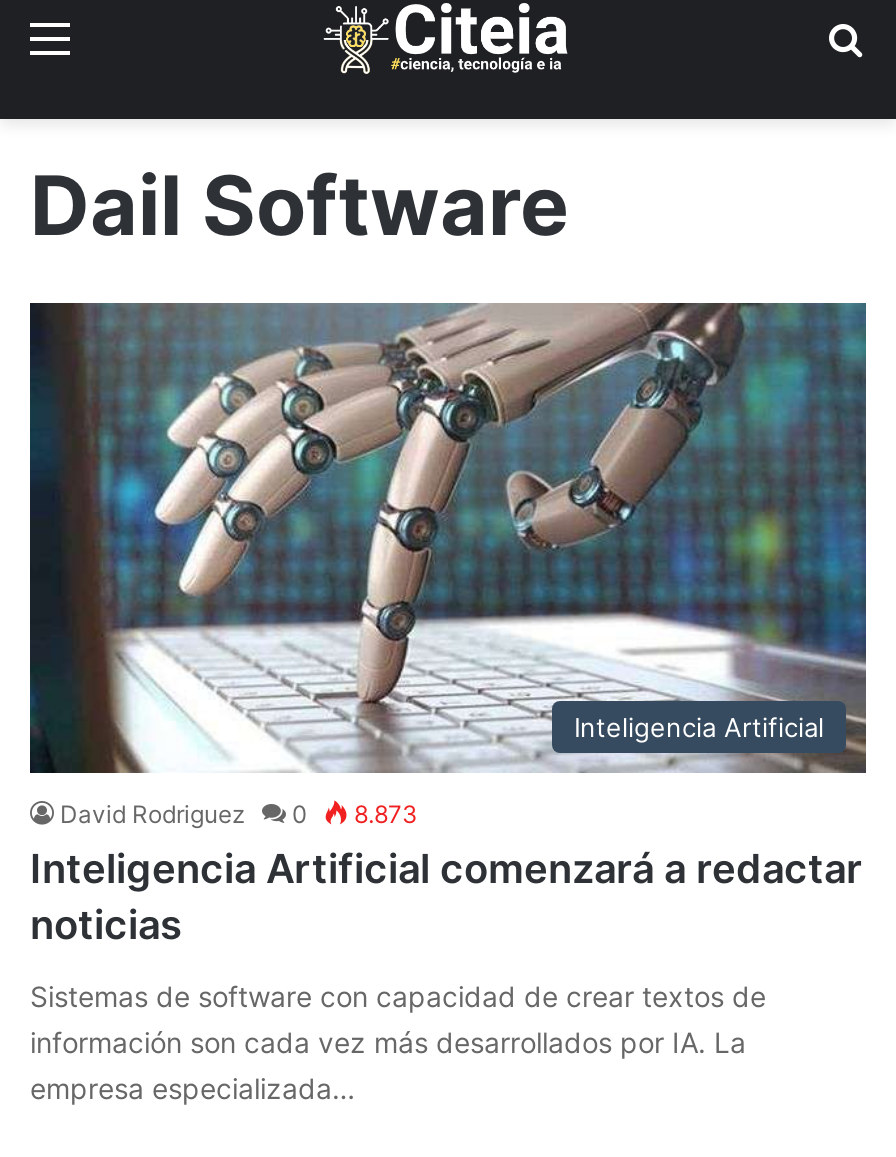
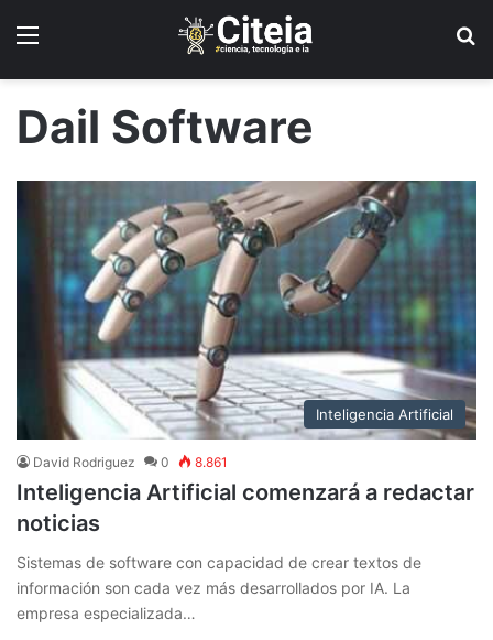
[60,799,418,829] David Rodriguez 0 8.873 -> [33,454,228,471] David Rodriguez 0 8.861

